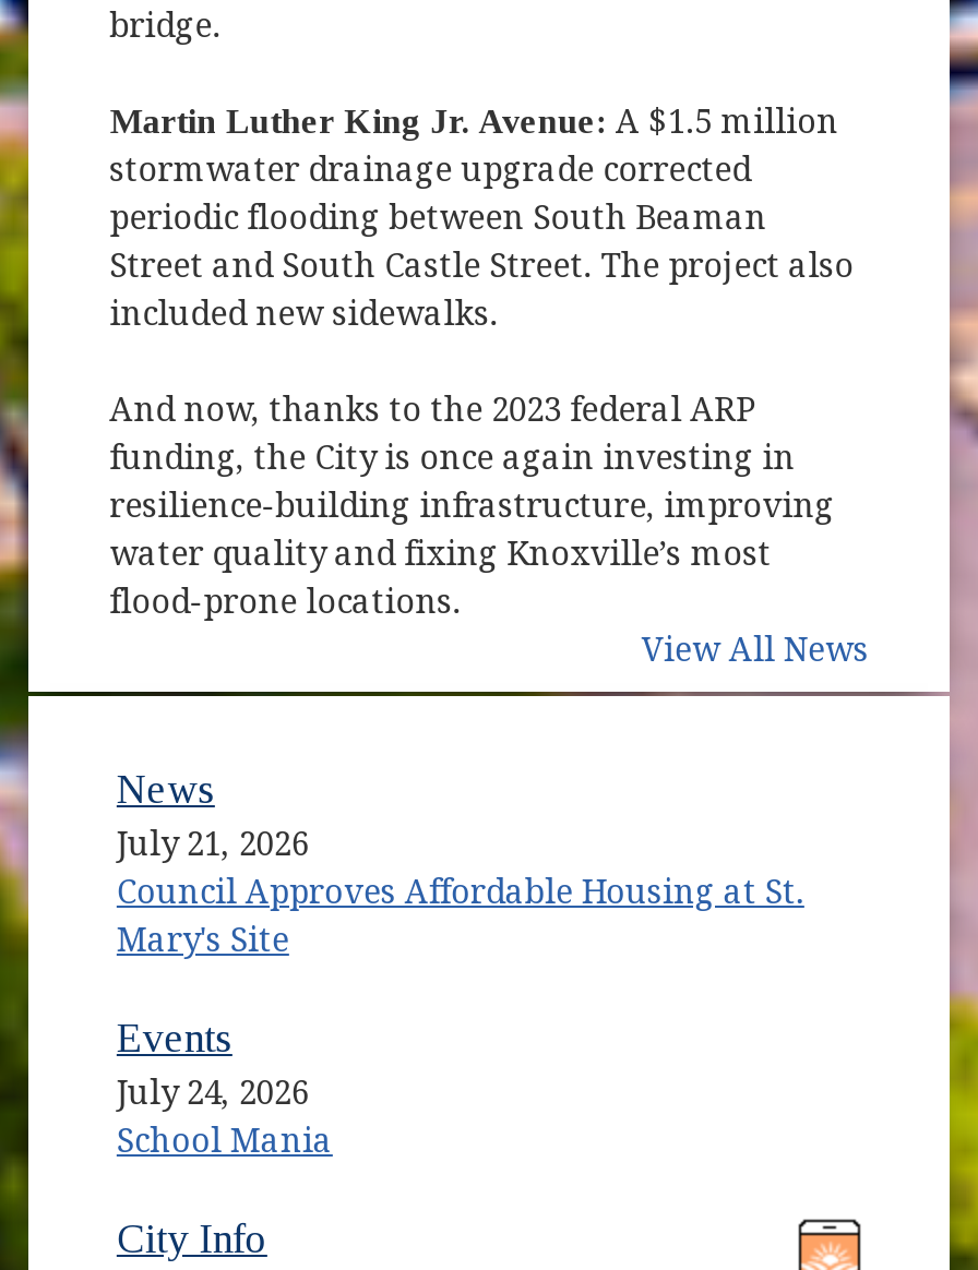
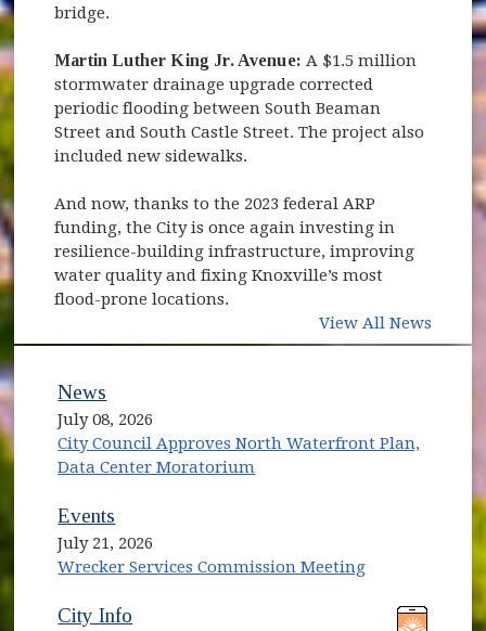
[117,825,804,961] July 21, 2026 | Council Approves Affordable Housing at St. | Mary's Site -> [58,410,420,477] July 08, 2026 | City Council Approves North Waterfront Plan, | Data Center Moratorium
[117,1074,333,1162] July 24, 2026 | School Mania -> [58,534,366,577] July 21, 2026 | Wrecker Services Commission Meeting

